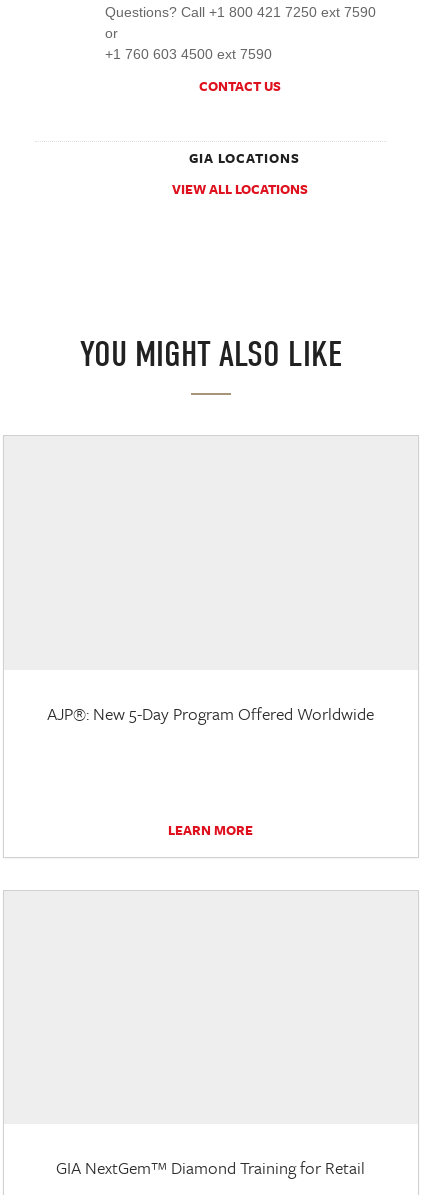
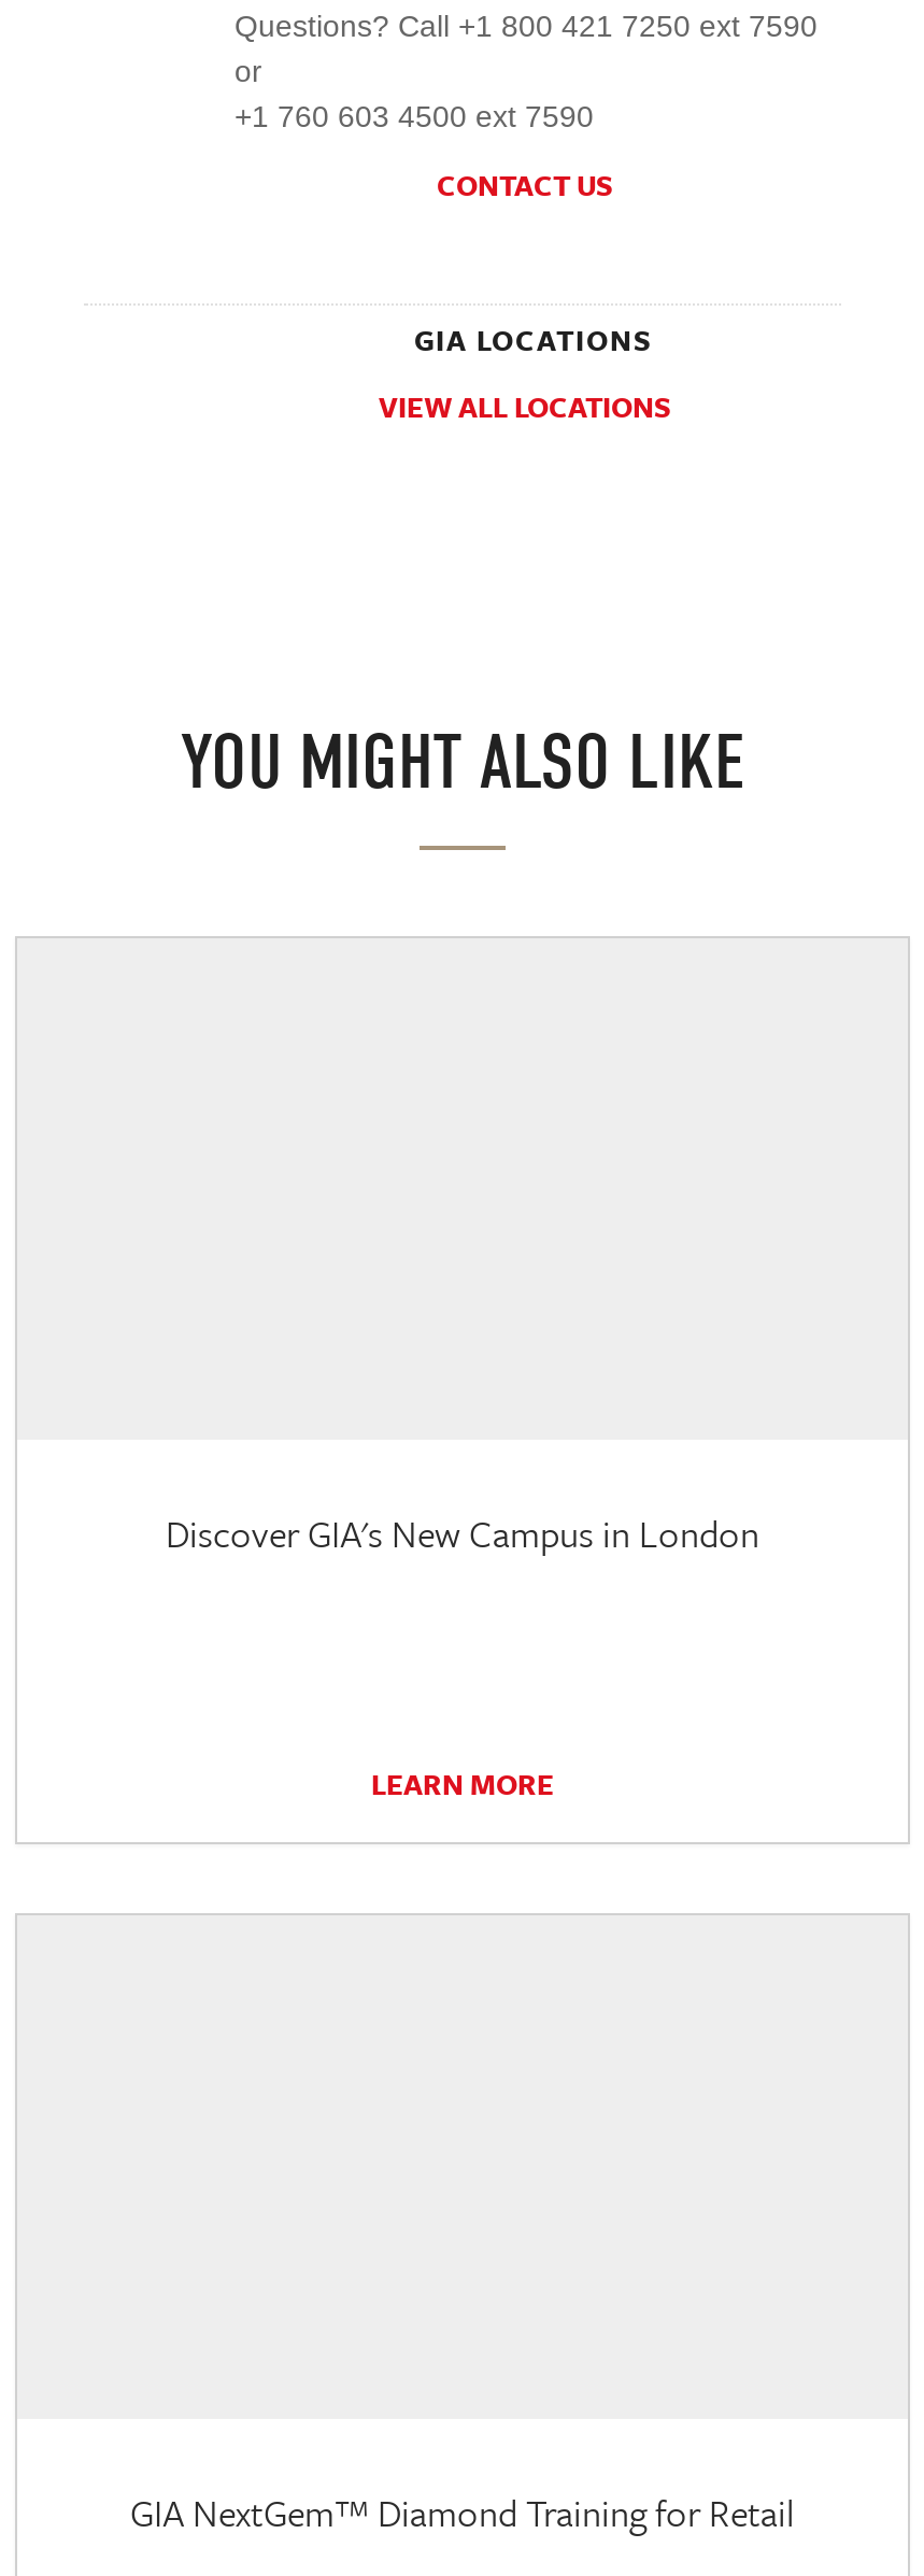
[47,701,374,726] AJP®: New 5-Day Program Offered Worldwide -> [165,1507,759,1561] Discover GIA's New Campus in London

